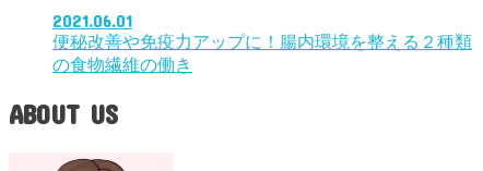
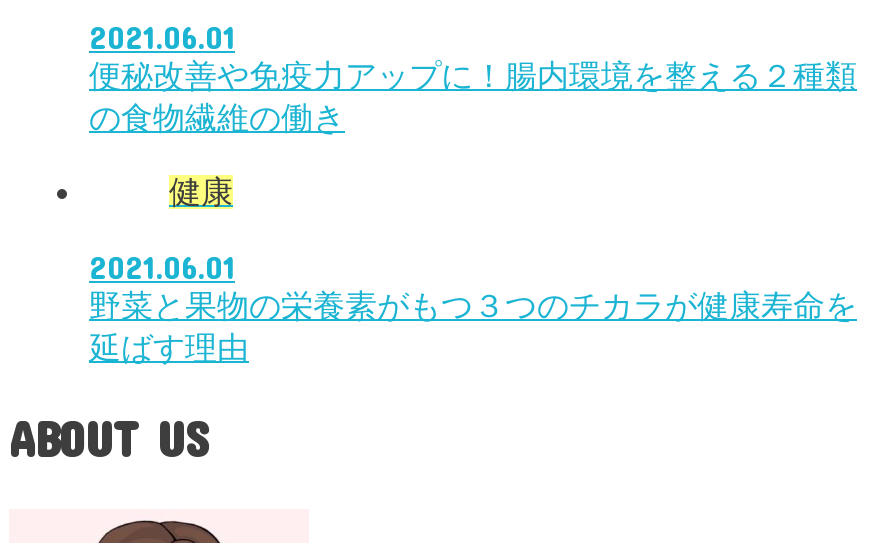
none -> [89,175,857,365] 健康 | 2021.06.01 | 野菜と果物の栄養素がもつ３つのチカラが健康寿命を | 延ばす理由

